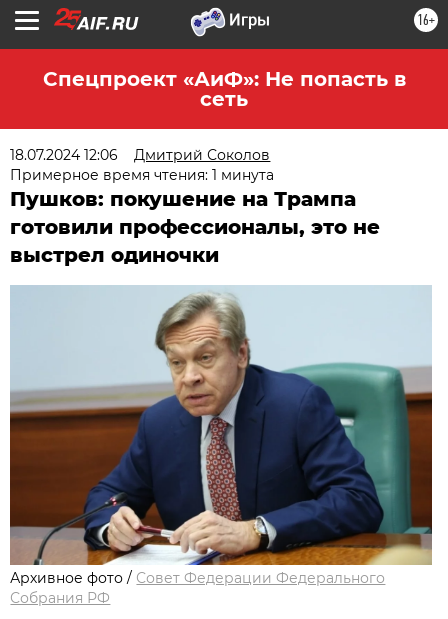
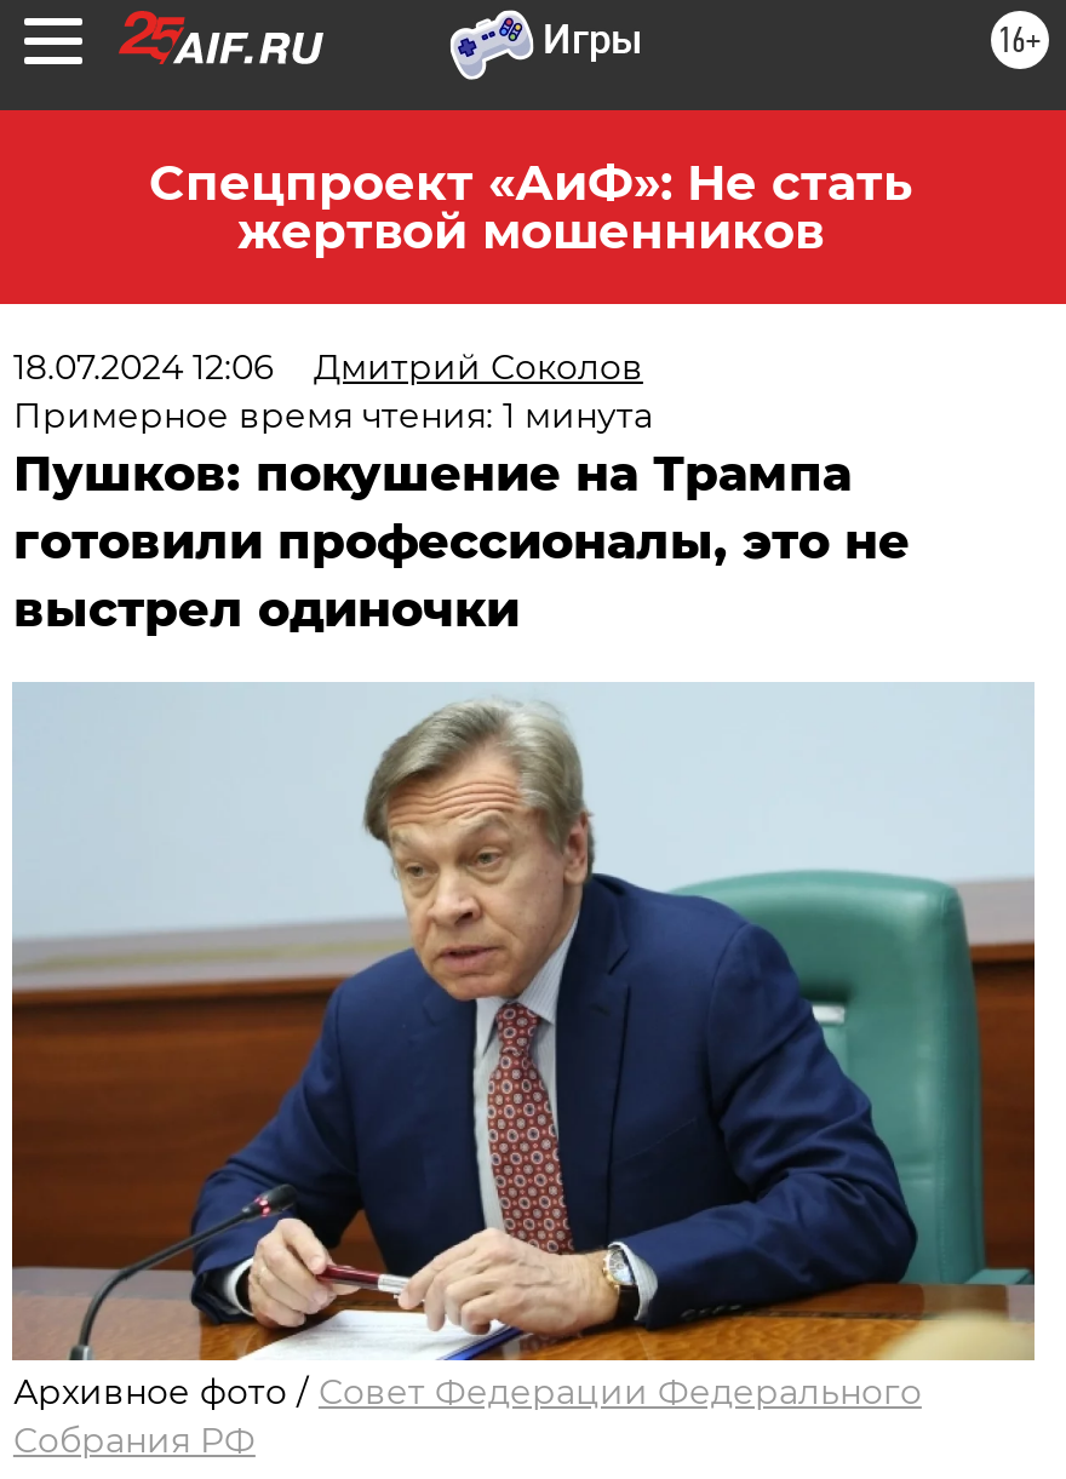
[42,67,405,111] Спецпроект «АиФ»: Не попасть в | сеть -> [149,154,912,260] Спецпроект «АиФ»: Не стать | жертвой мошенников

